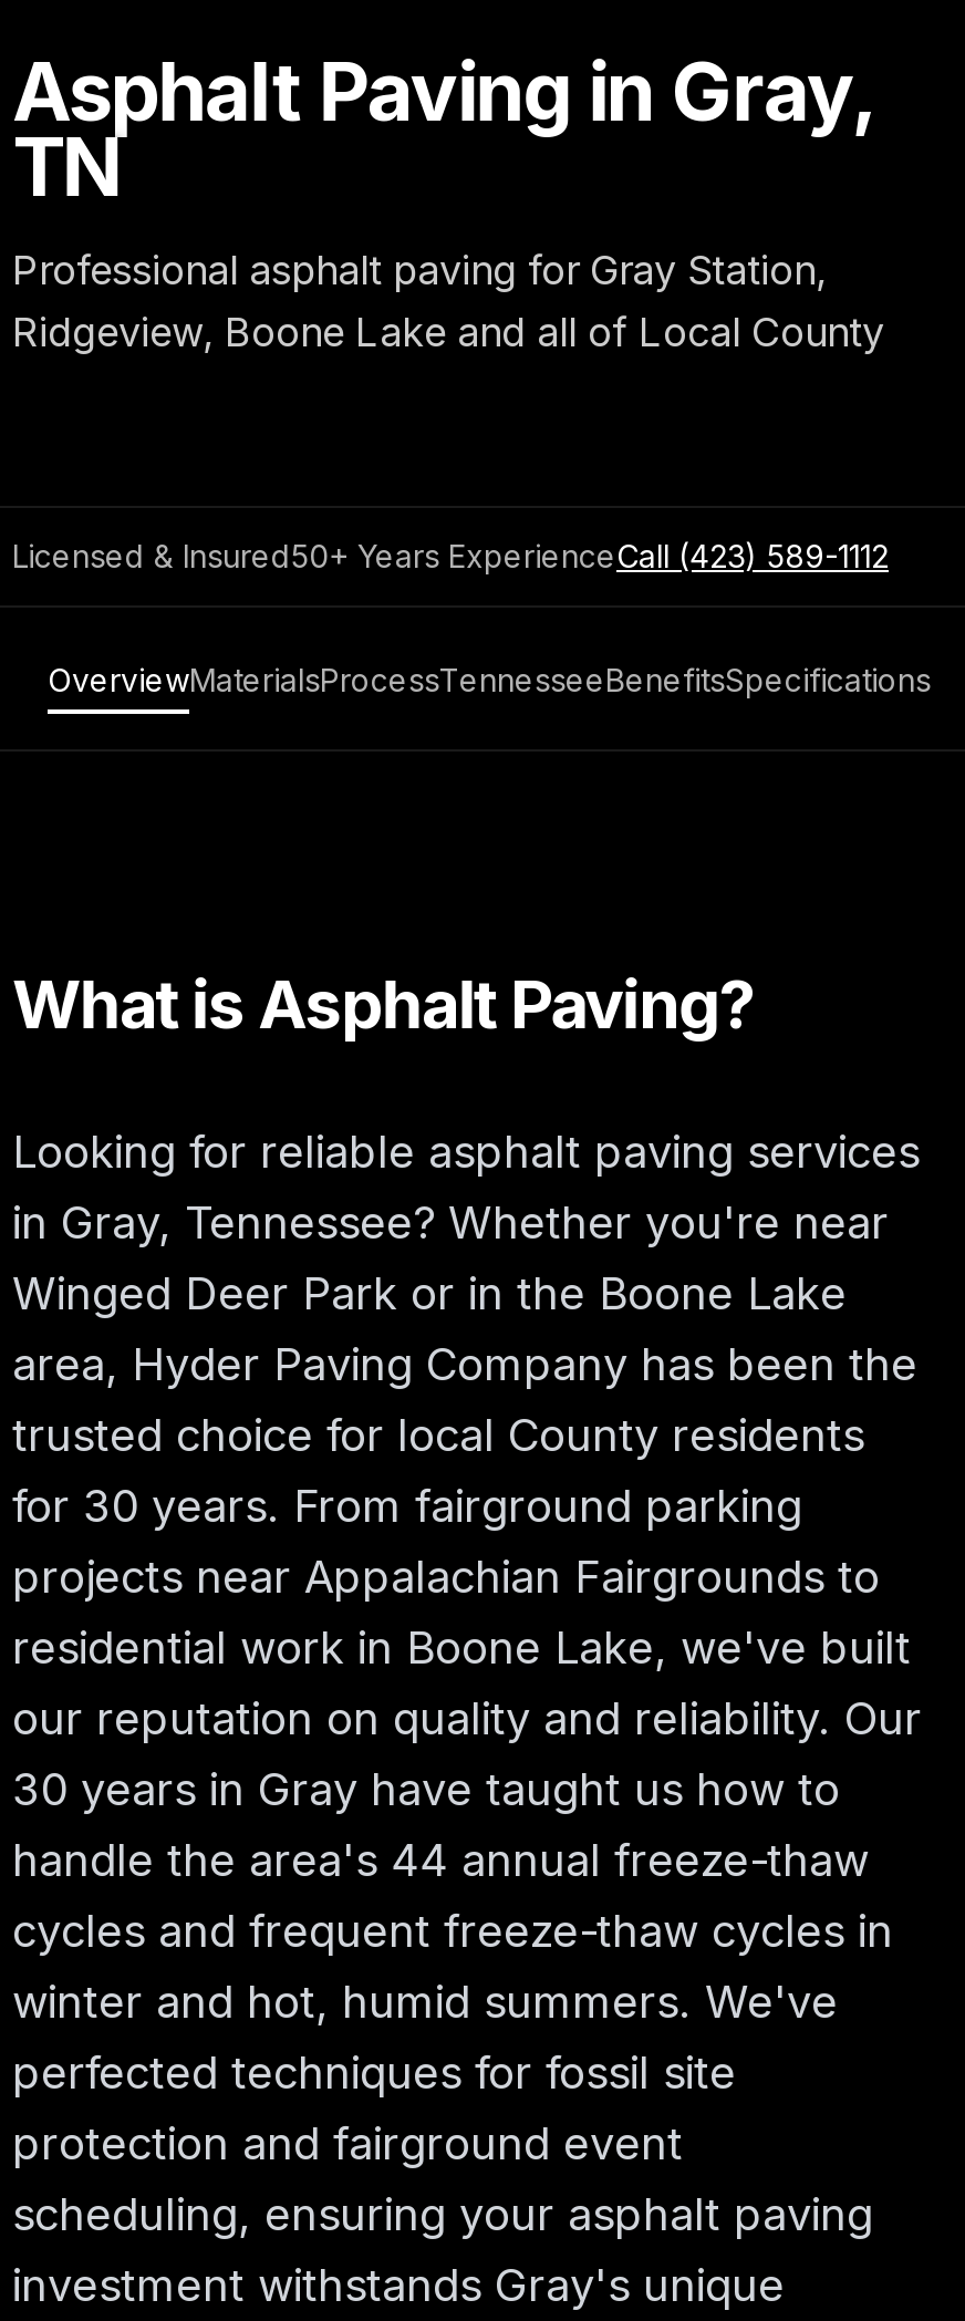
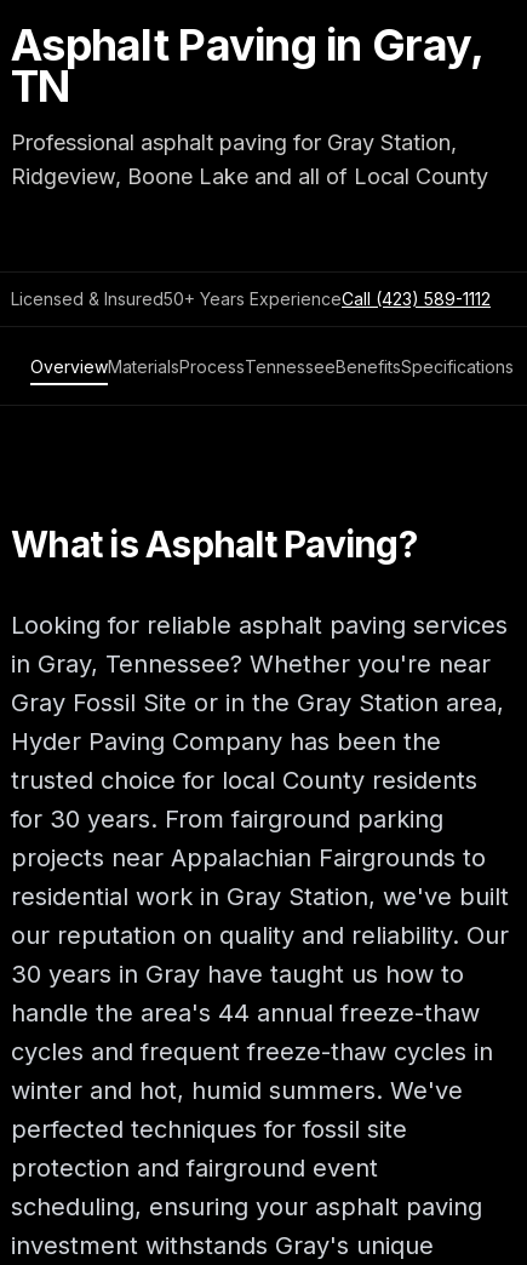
[12,1267,917,1391] Winged Deer Park or in the Boone Lake | area, Hyder Paving Company has been the -> [11,688,504,756] Gray Fossil Site or in the Gray Station area, | Hyder Paving Company has been the
[12,1621,911,1675] residential work in Boone Lake, we've built -> [11,882,509,911] residential work in Gray Station, we've built

